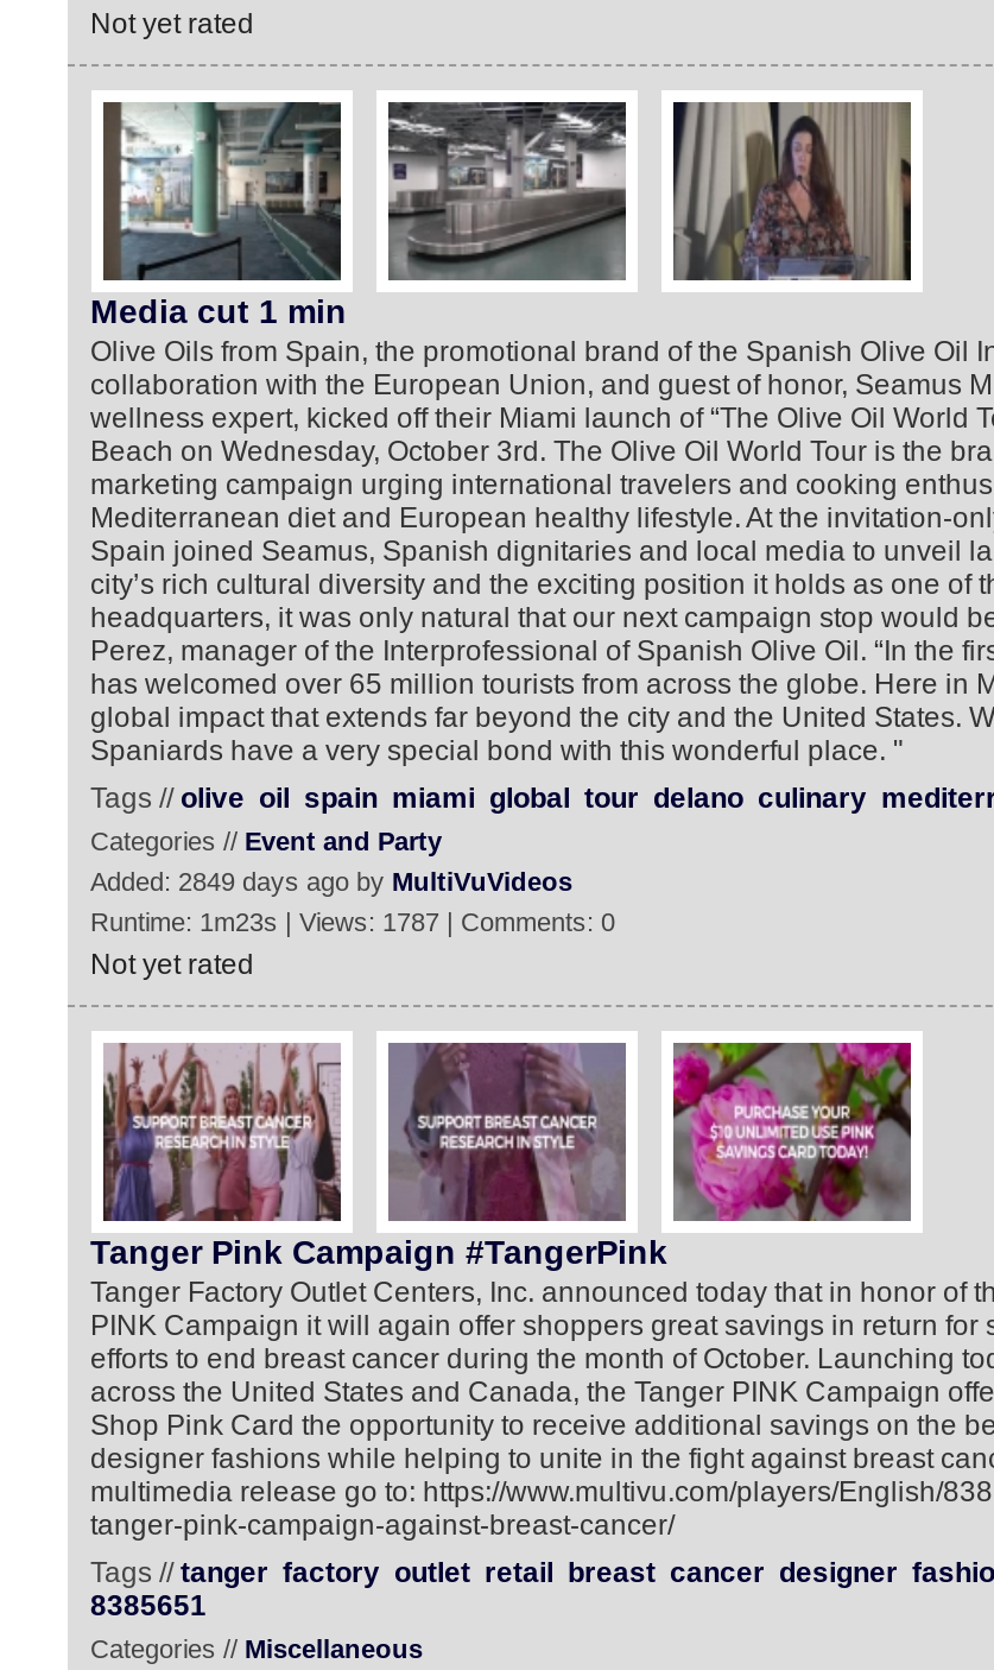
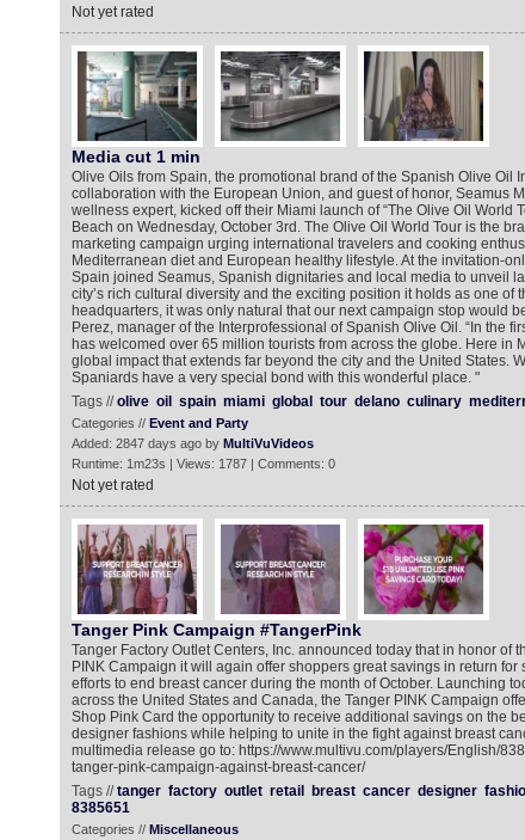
[90,867,572,896] Added: 2849 days ago by MultiVuVideos -> [71,436,313,450] Added: 2847 days ago by MultiVuVideos

